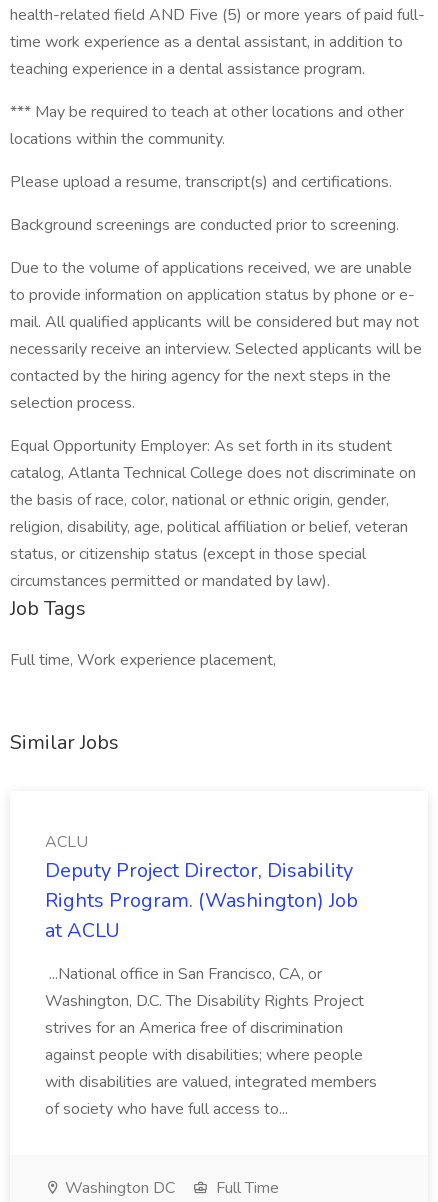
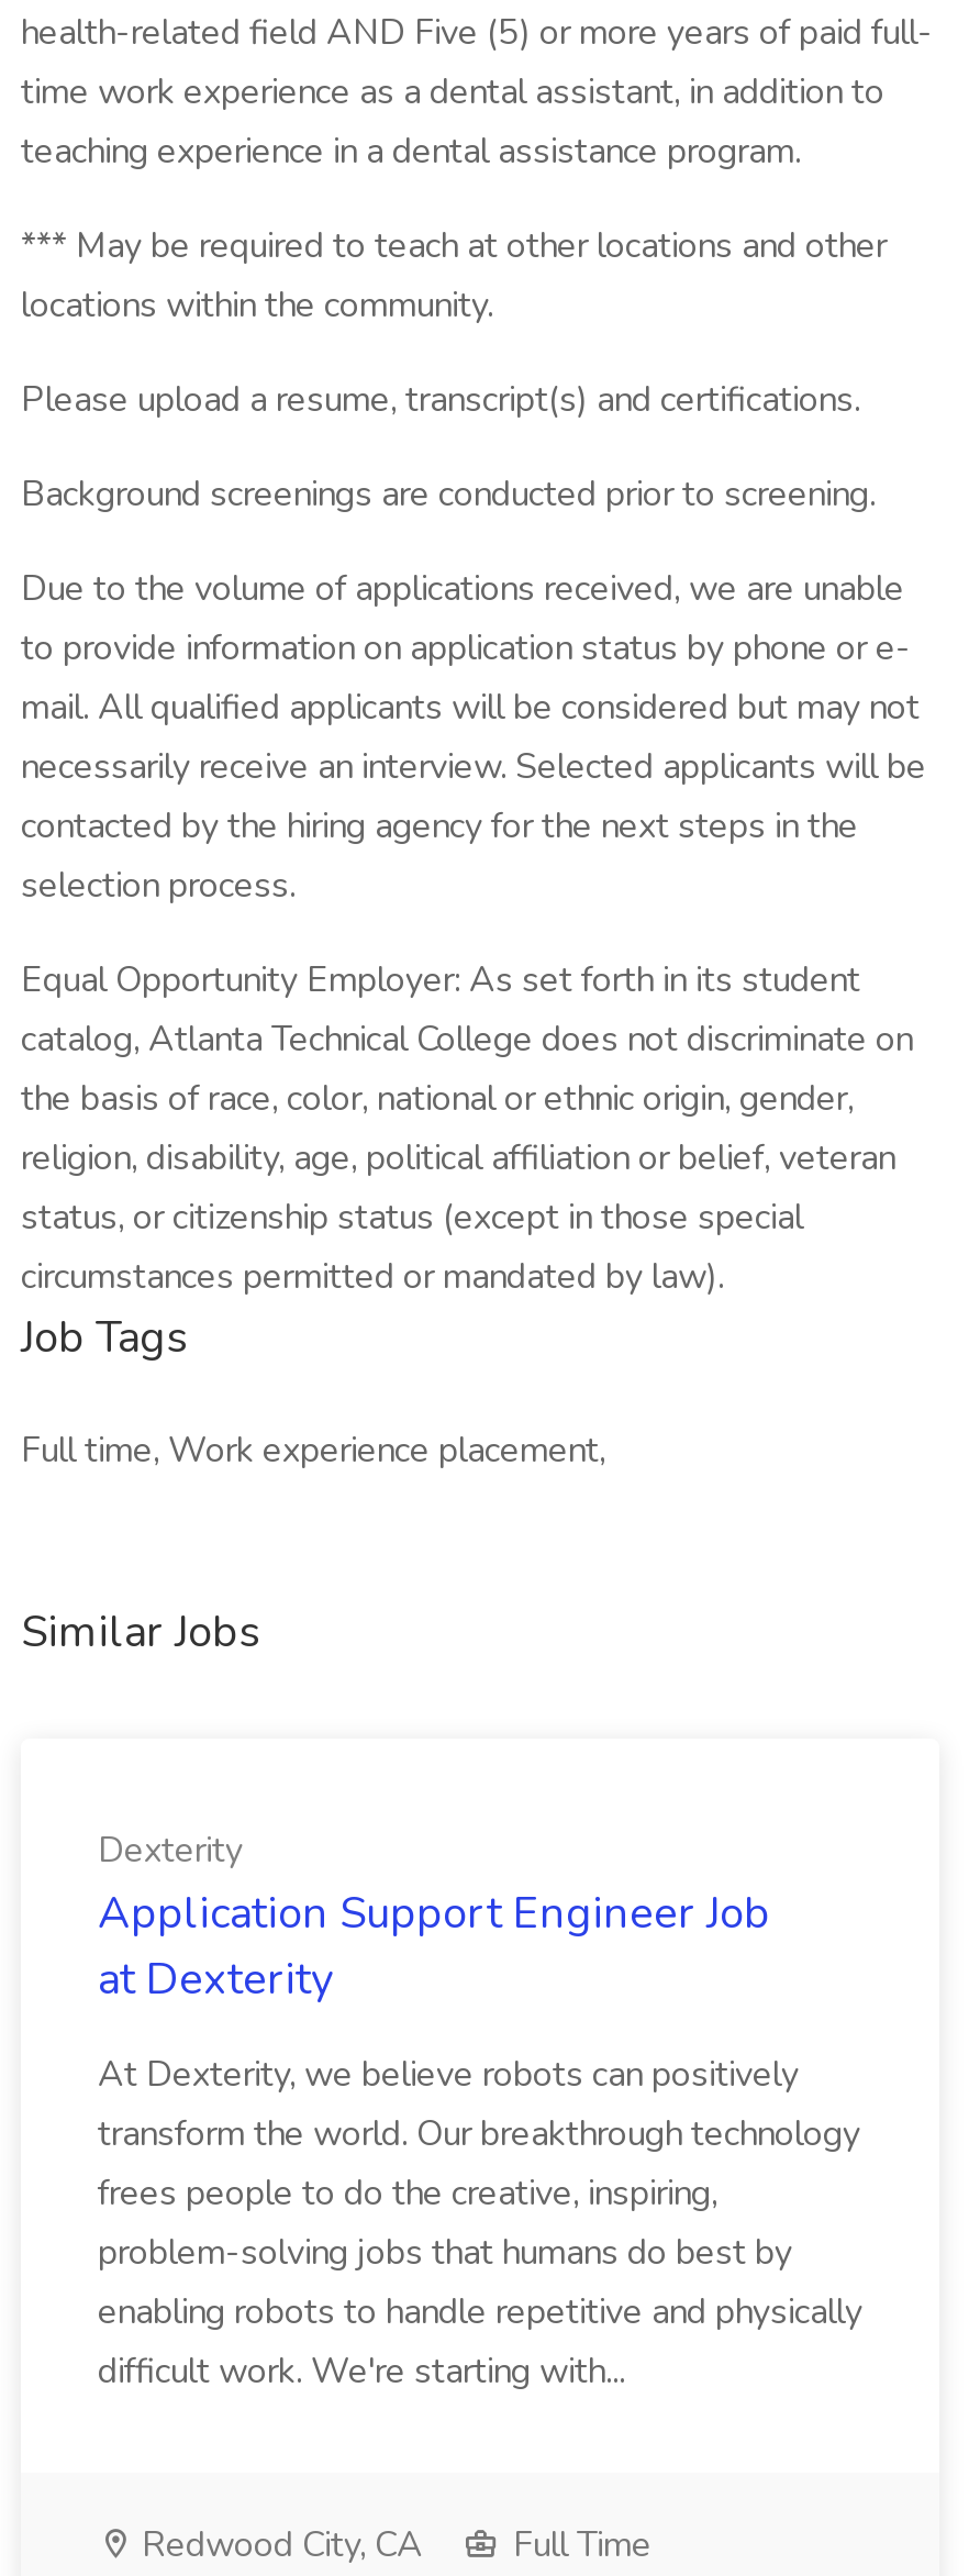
[45,831,358,944] ACLU | Deputy Project Director, Disability | Rights Program. (Washington) Job | at ACLU -> [98,1826,770,2009] Dexterity | Application Support Engineer Job | at Dexterity
[45,963,377,1120] ...National office in San Francisco, CA, or | Washington, D.C. The Disability Rights Project | strives for an America free of discrimination | against people with disabilities; where people | with disabilities are valued, integrated members | of society who have full access to... -> [98,2051,862,2396] At Dexterity, we believe robots can positively | transform the world. Our breakthrough technology | frees people to do the creative, inspiring, | problem-solving jobs that humans do best by | enabling robots to handle repetitive and physically | difficult work. We're starting with...
[61,1177,175,1199] Washington DC -> [133,2521,423,2569] Redwood City, CA

